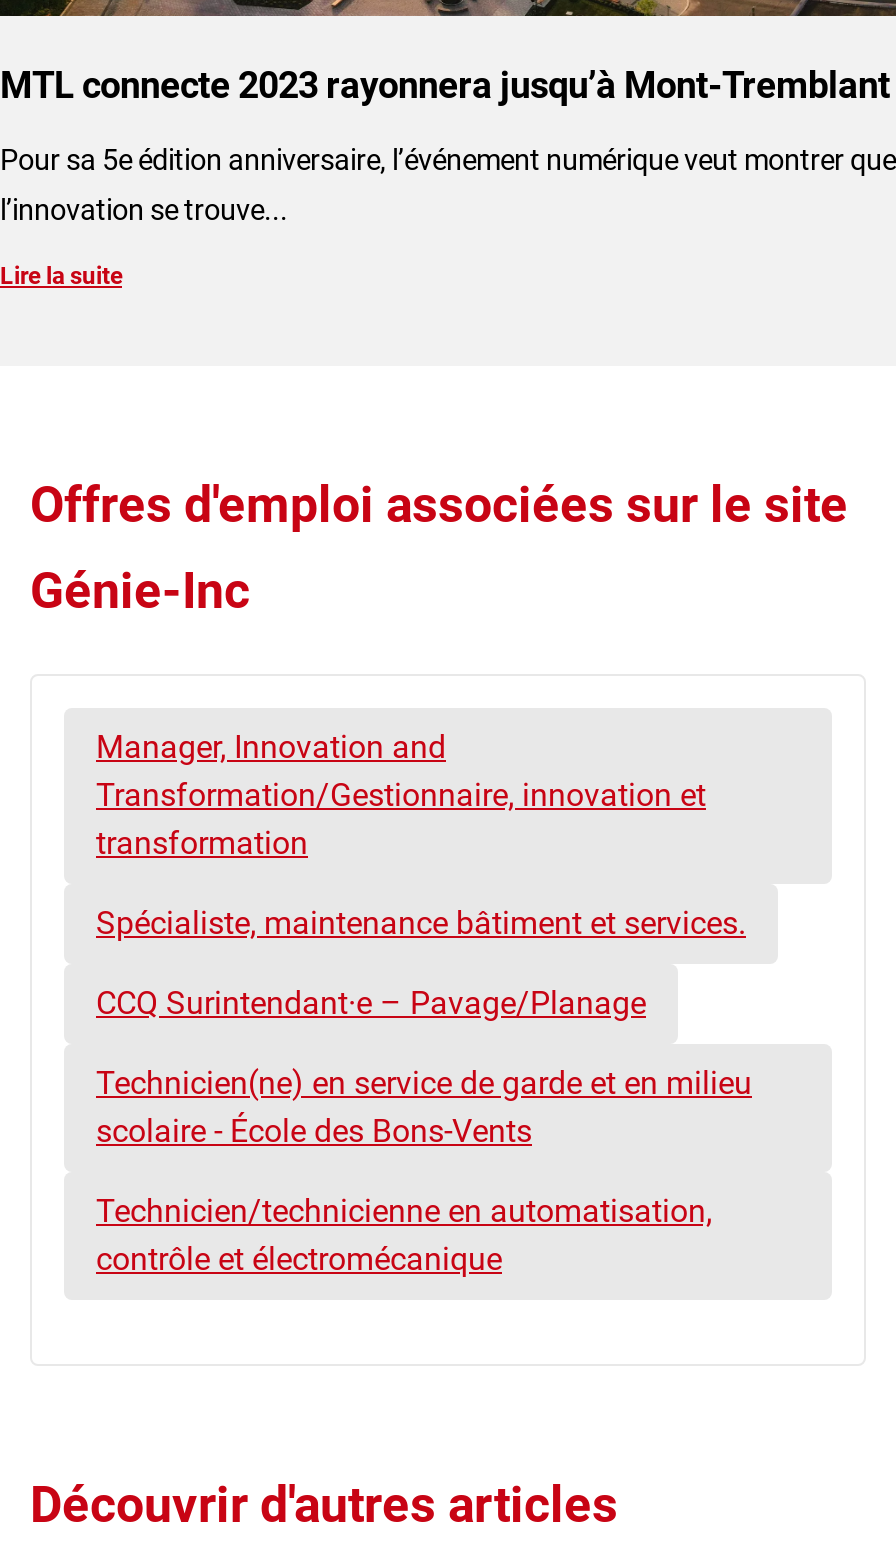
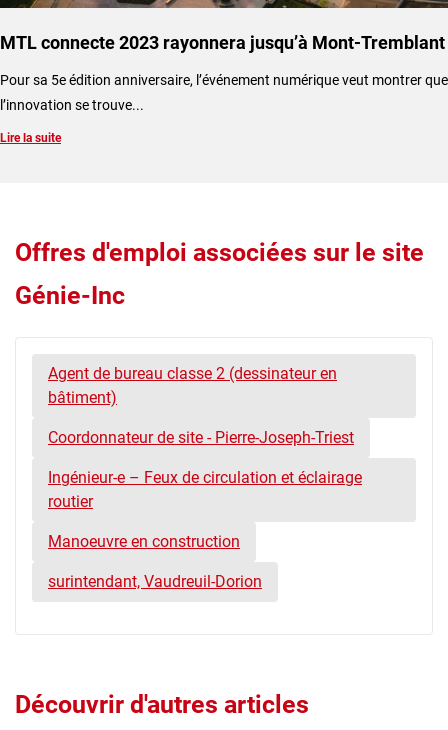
[96,729,706,863] Manager, Innovation and | Transformation/Gestionnaire, innovation et | transformation -> [48,364,337,407] Agent de bureau classe 2 (dessinateur en | bâtiment)
[96,905,746,943] Spécialiste, maintenance bâtiment et services. -> [48,428,354,447] Coordonnateur de site - Pierre-Joseph-Triest
[96,985,646,1023] CCQ Surintendant·e – Pavage/Planage -> [48,468,362,511] Ingénieur-e – Feux de circulation et éclairage | routier
[96,1065,752,1151] Technicien(ne) en service de garde et en milieu | scolaire - École des Bons-Vents -> [48,532,240,551] Manoeuvre en construction
[96,1193,712,1279] Technicien/technicienne en automatisation, | contrôle et électromécanique -> [48,572,262,591] surintendant, Vaudreuil-Dorion

